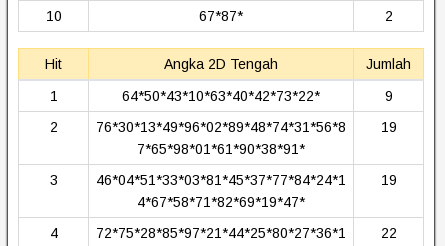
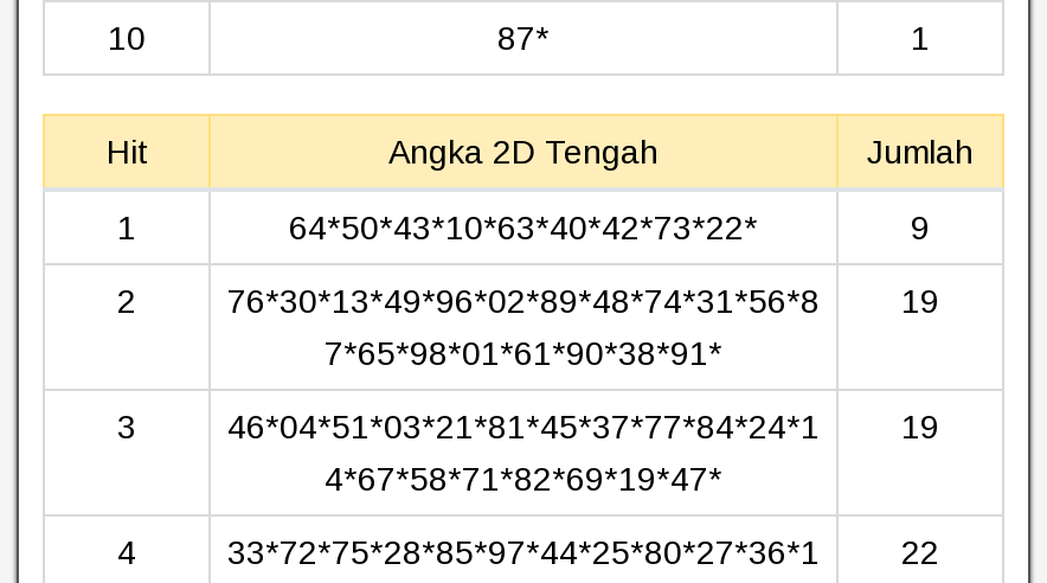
[199,8,243,24] 67*87* -> [497,19,550,57] 87*
[384,8,392,24] 2 -> [911,19,930,57] 1
[96,172,346,188] 46*04*51*33*03*81*45*37*77*84*24*1 -> [227,408,820,446] 46*04*51*03*21*81*45*37*77*84*24*1
[96,225,346,241] 72*75*28*85*97*21*44*25*80*27*36*1 -> [227,533,820,571] 33*72*75*28*85*97*44*25*80*27*36*1

